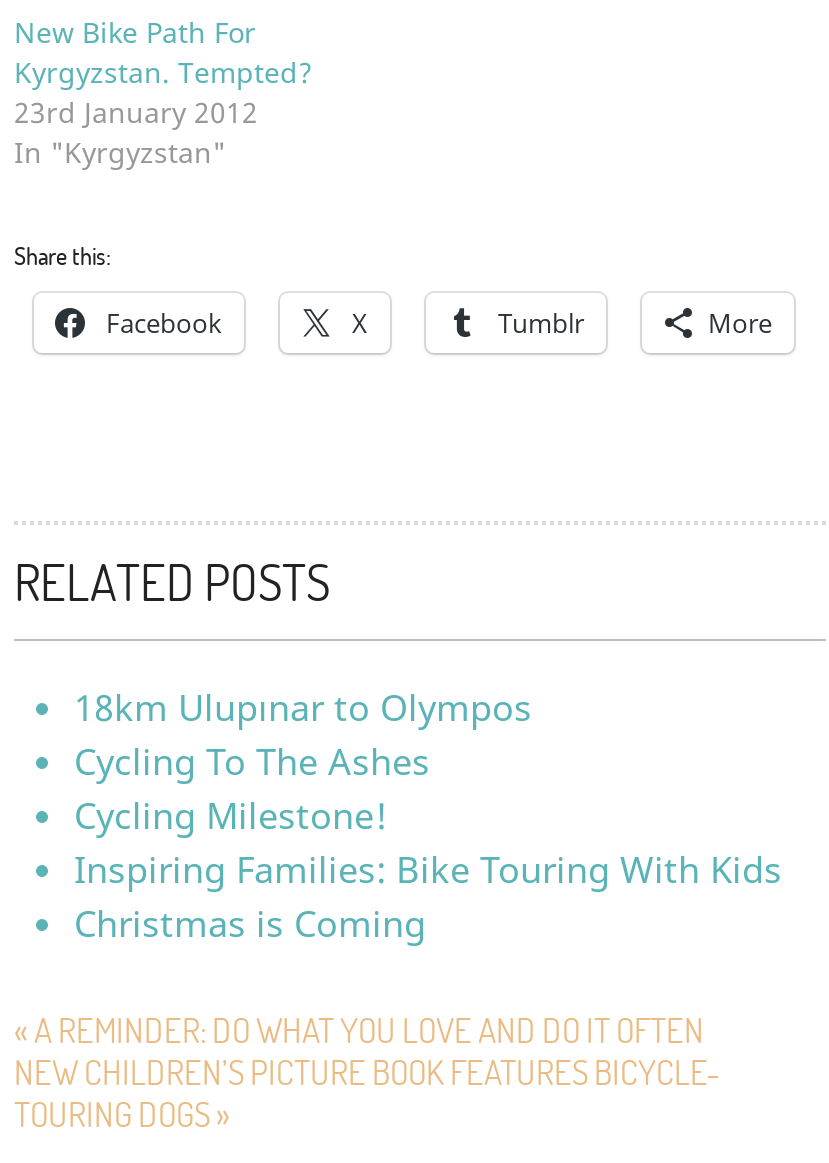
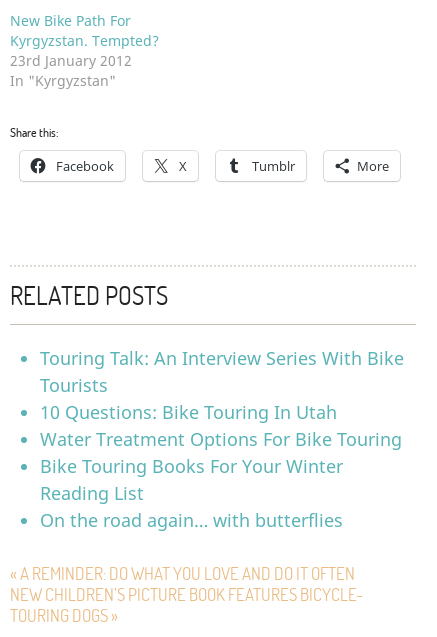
[74,684,782,948] 18km Ulupınar to Olympos | Cycling To The Ashes | Cycling Milestone! | Inspiring Families: Bike Touring With Kids | Christmas is Coming -> [40,346,404,532] Touring Talk: An Interview Series With Bike | Tourists | 10 Questions: Bike Touring In Utah | Water Treatment Options For Bike Touring | Bike Touring Books For Your Winter | Reading List | On the road again… with butterflies

